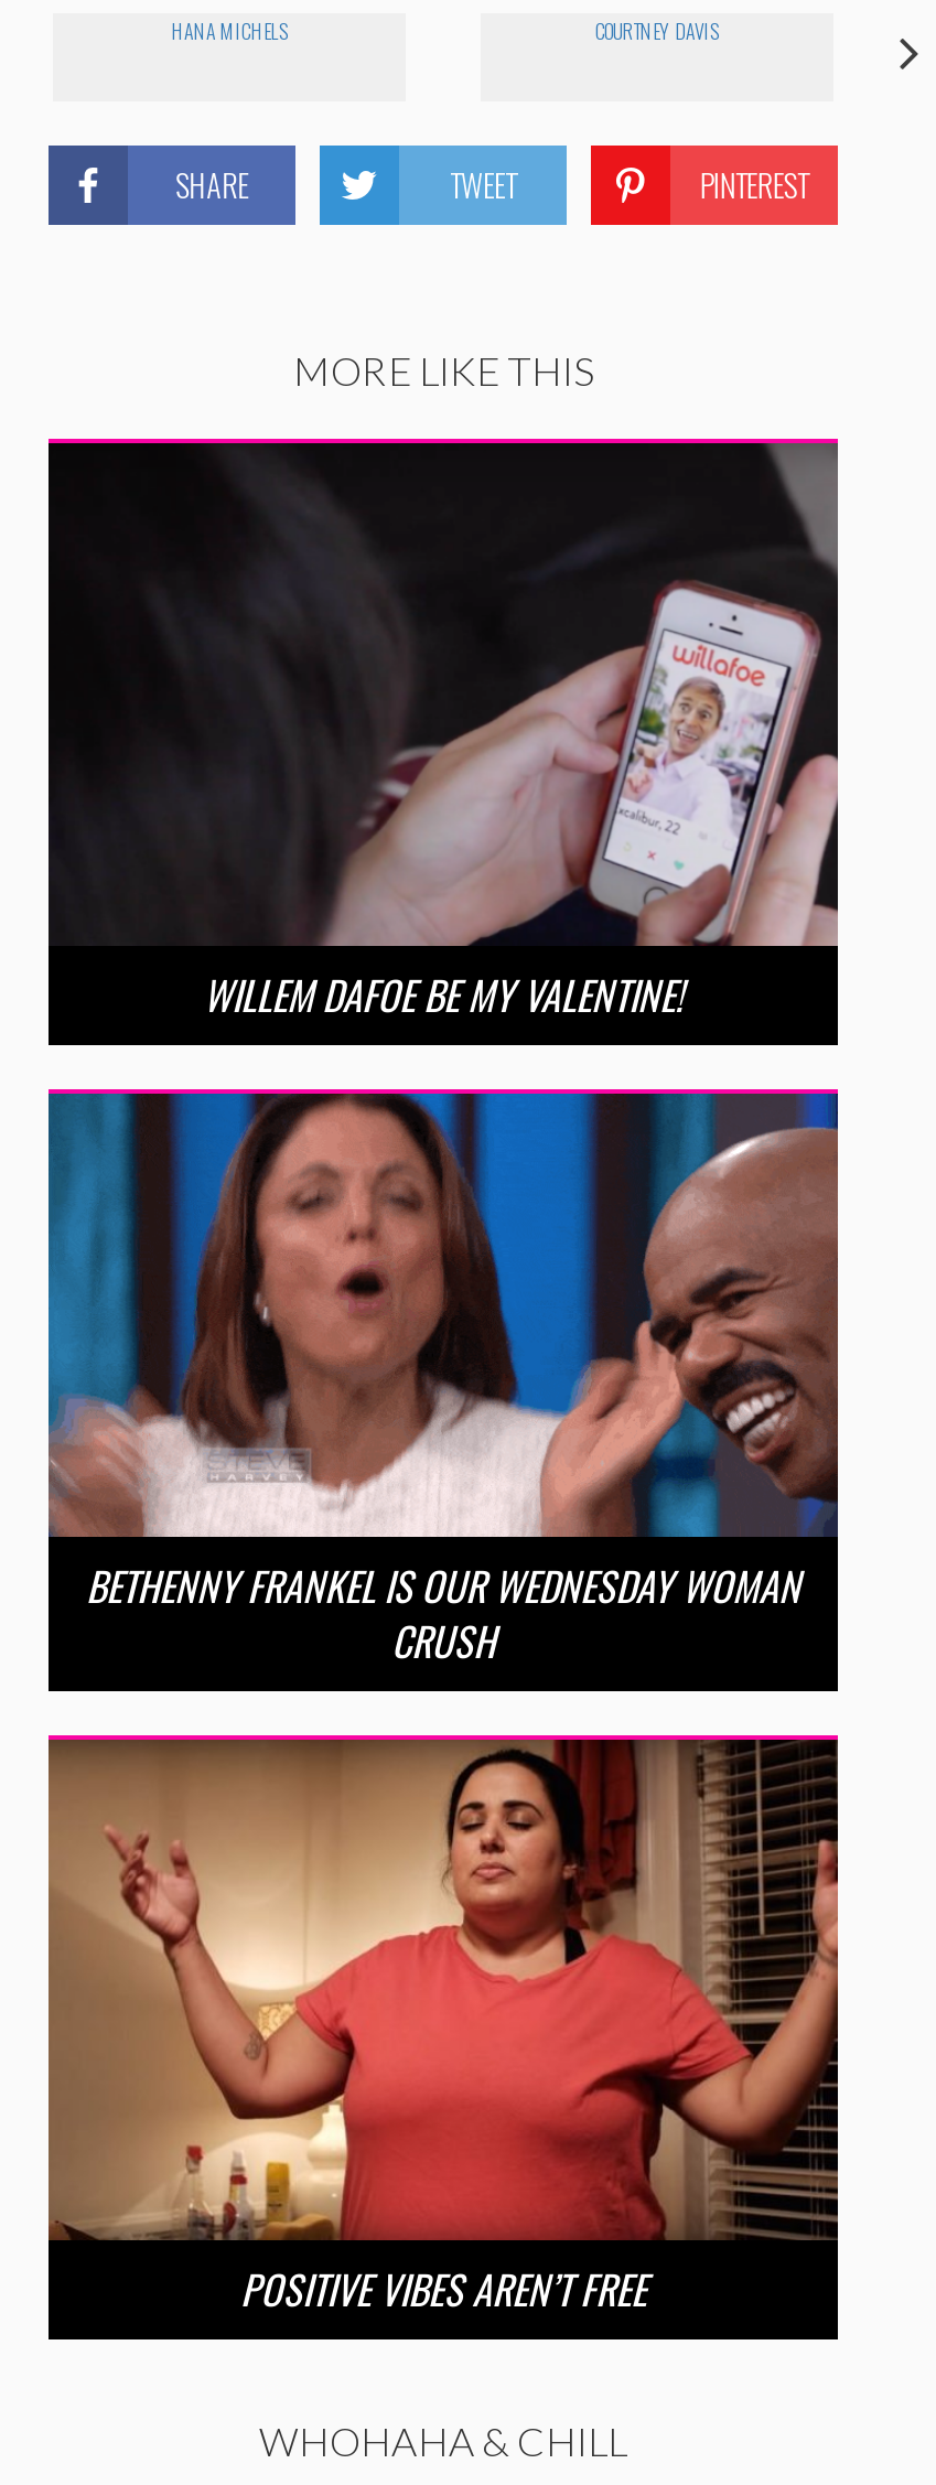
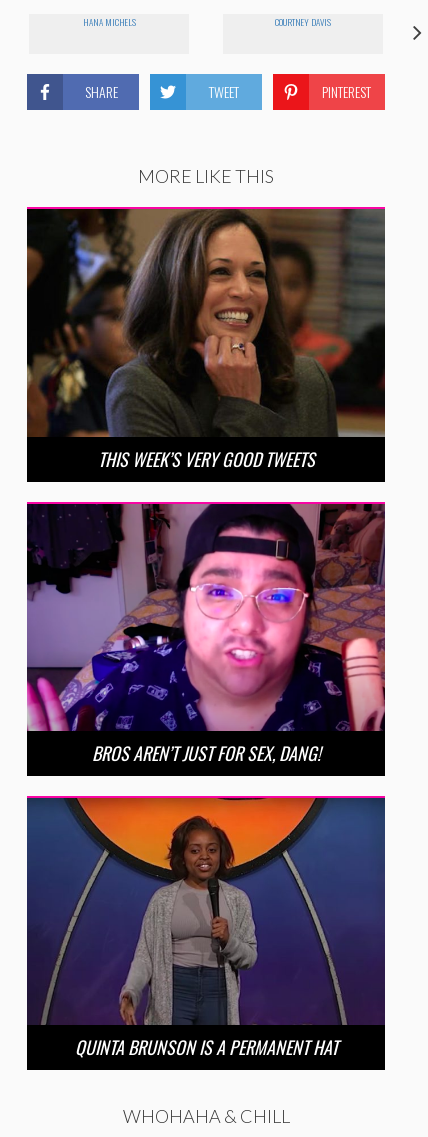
[46,441,838,1022] [image] | WILLEM DAFOE BE MY VALENTINE! -> [26,208,386,472] [image] | THIS WEEK’S VERY GOOD TWEETS
[46,1091,840,1670] [image] | BETHENNY FRANKEL IS OUR WEDNESDAY WOMAN | CRUSH -> [26,503,386,766] [image] | BROS AREN’T JUST FOR SEX, DANG!
[46,1738,840,2319] [image] | POSITIVE VIBES AREN’T FREE -> [26,797,386,1060] [image] | QUINTA BRUNSON IS A PERMANENT HAT

